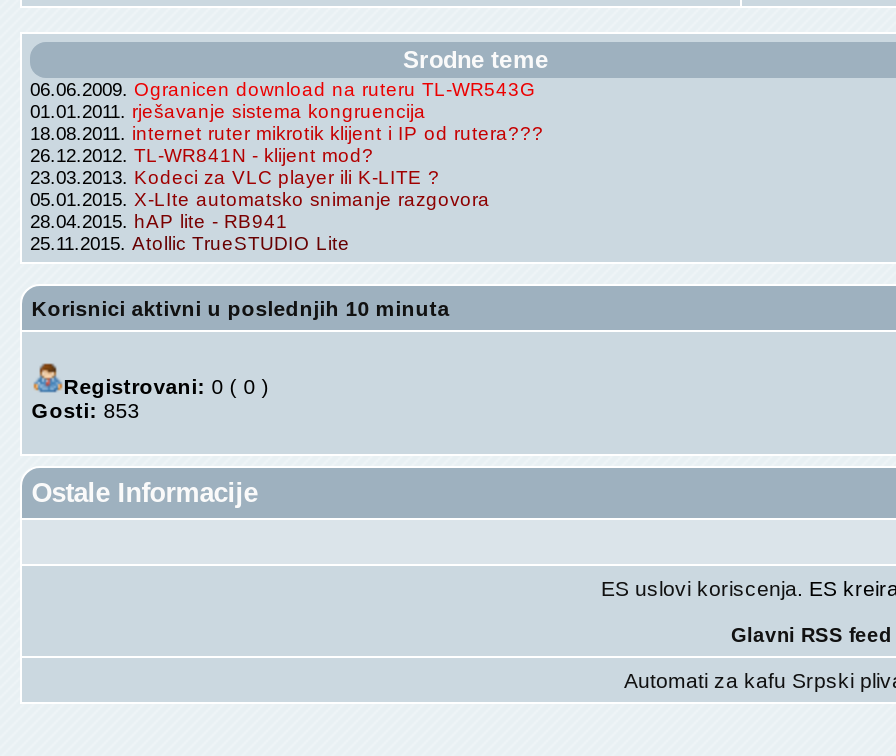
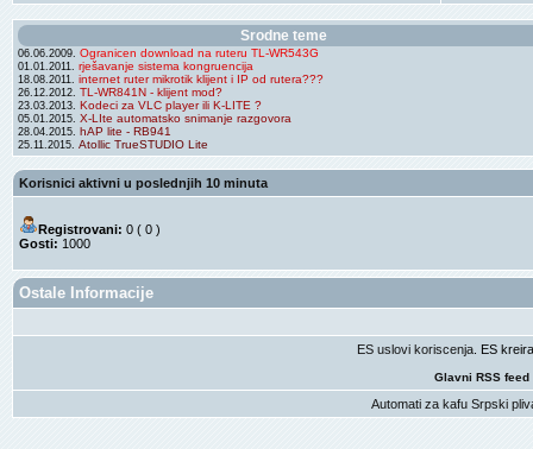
[32,399,140,423] Gosti:853 -> [19,237,90,251] Gosti:1000

